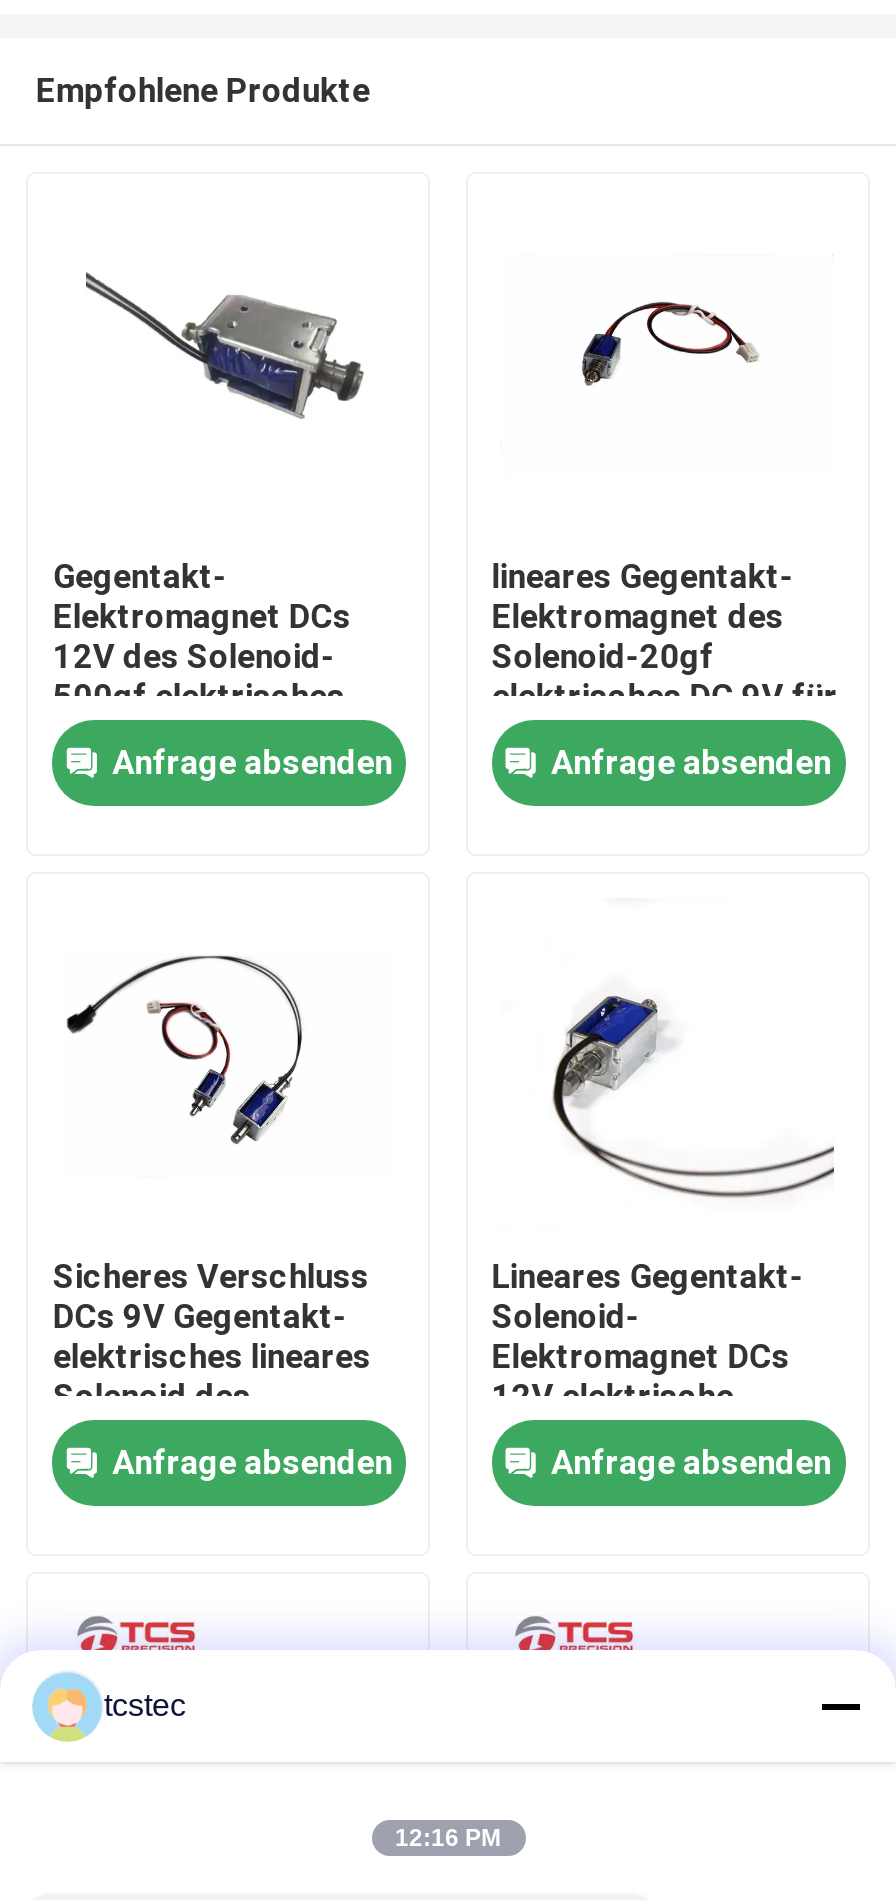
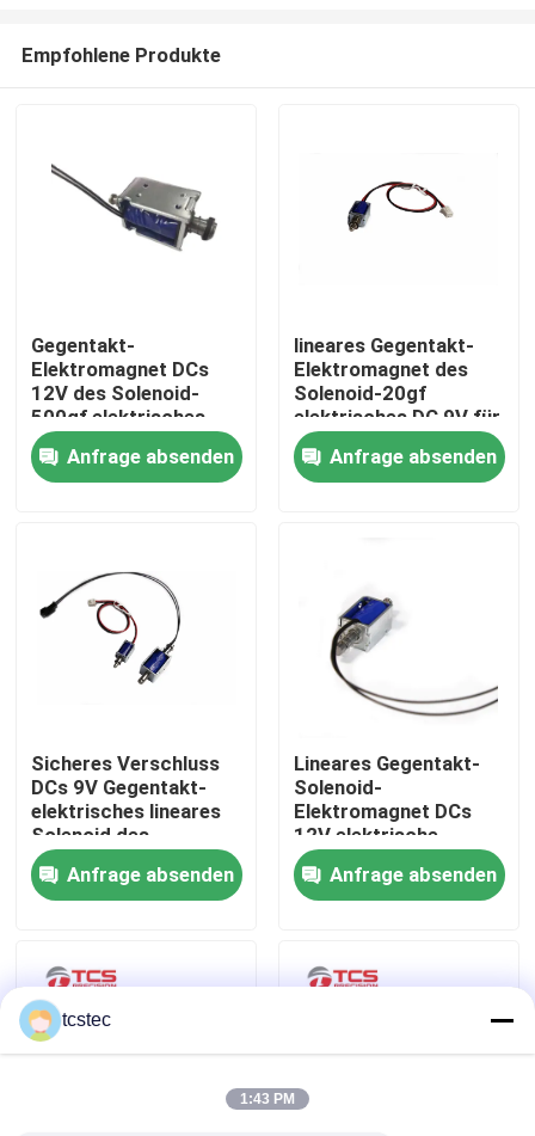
[395,1824,501,1852] 12:16 PM -> [240,1091,295,1107] 1:43 PM

